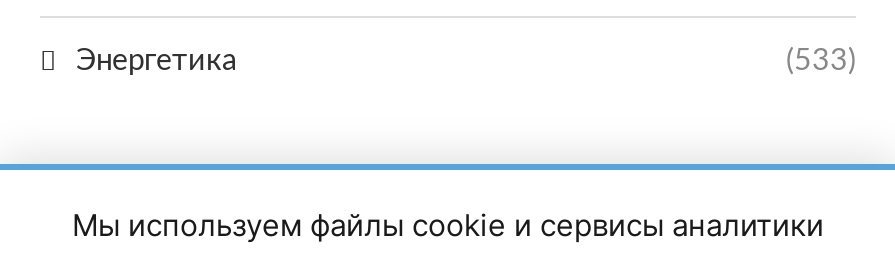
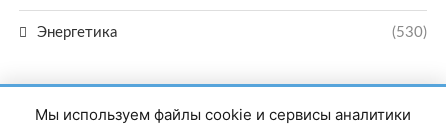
[786,46,856,76] (533) -> [392,25,427,40] (530)

